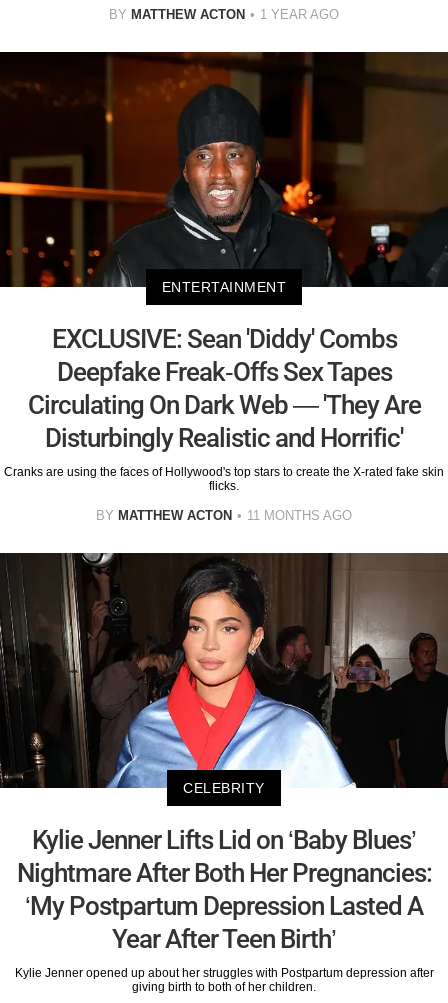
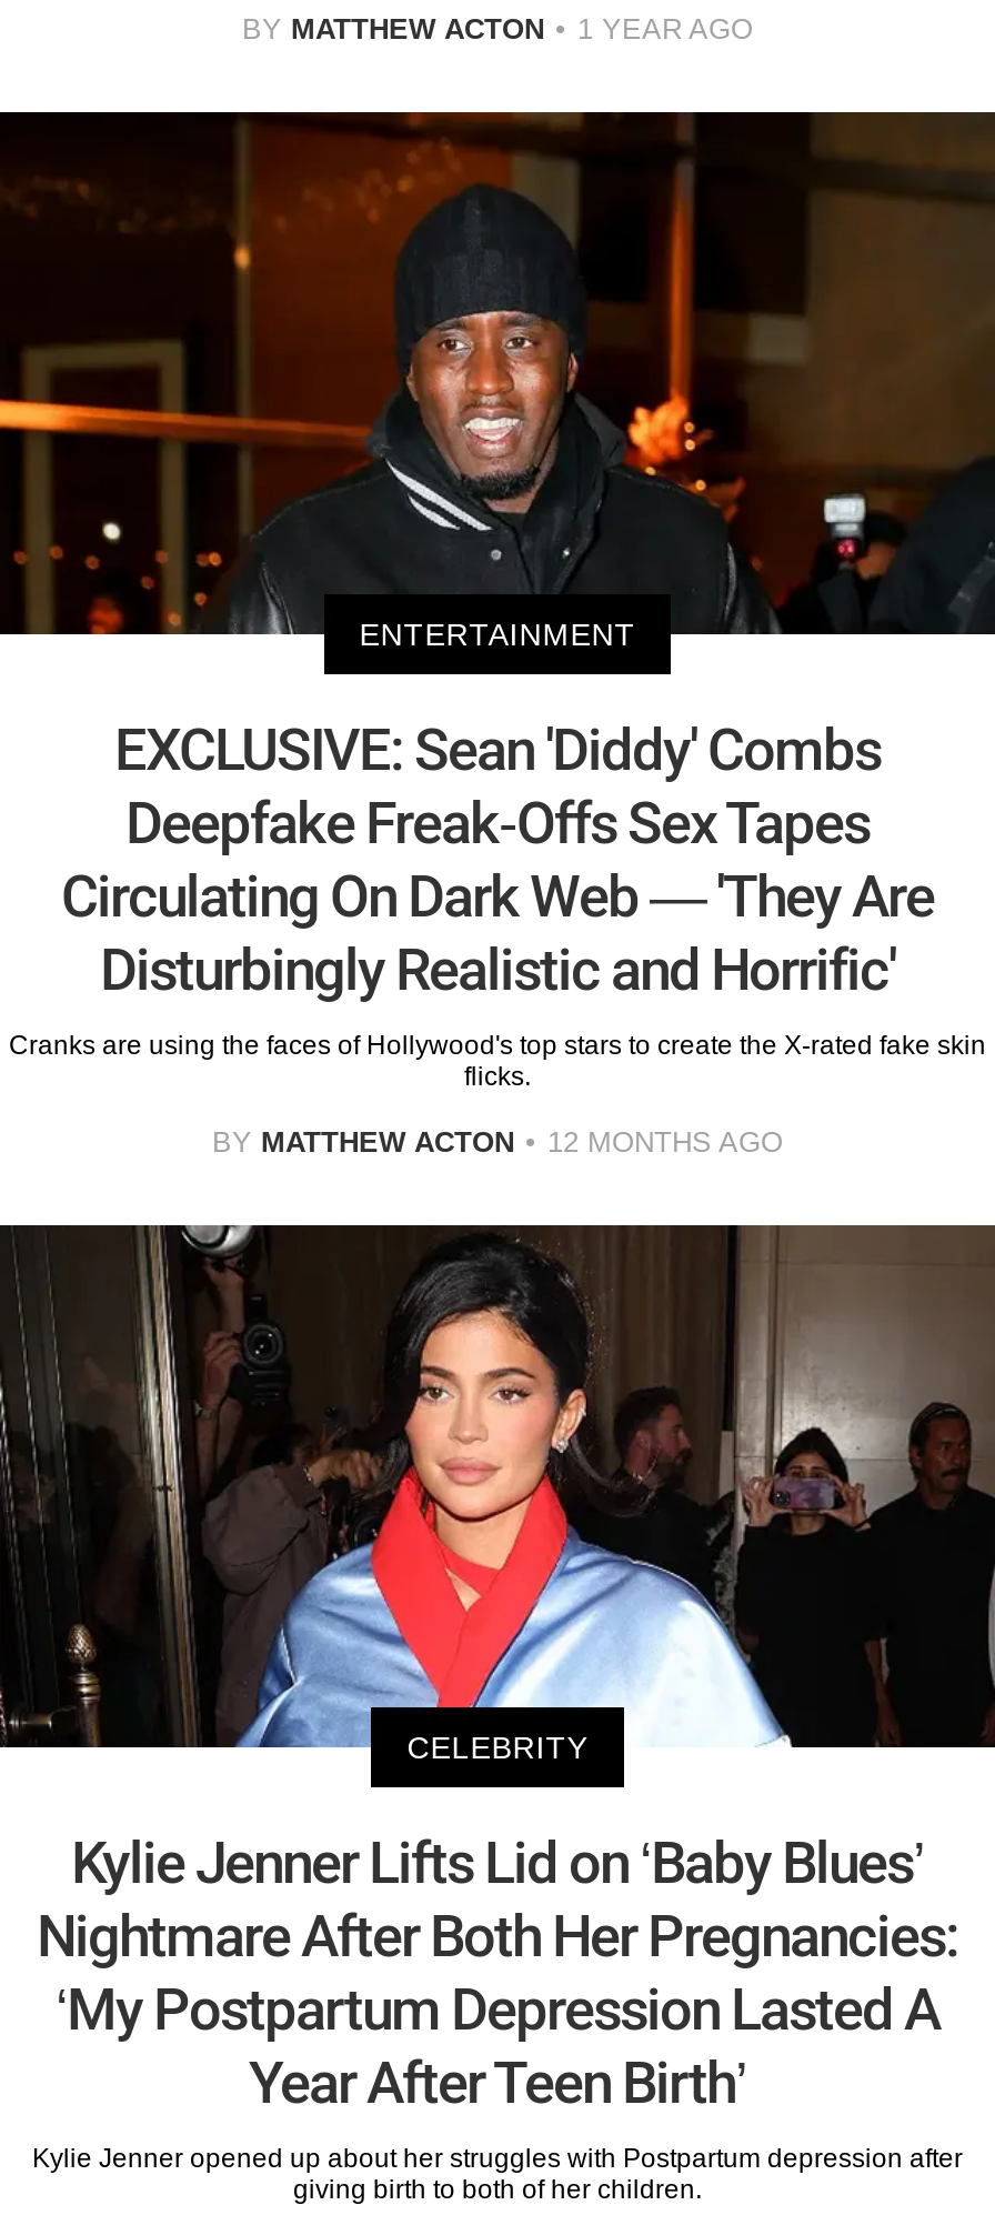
[96,508,352,523] BY MATTHEW ACTON 11 MONTHS AGO -> [212,1125,783,1159] BY MATTHEW ACTON 12 MONTHS AGO

